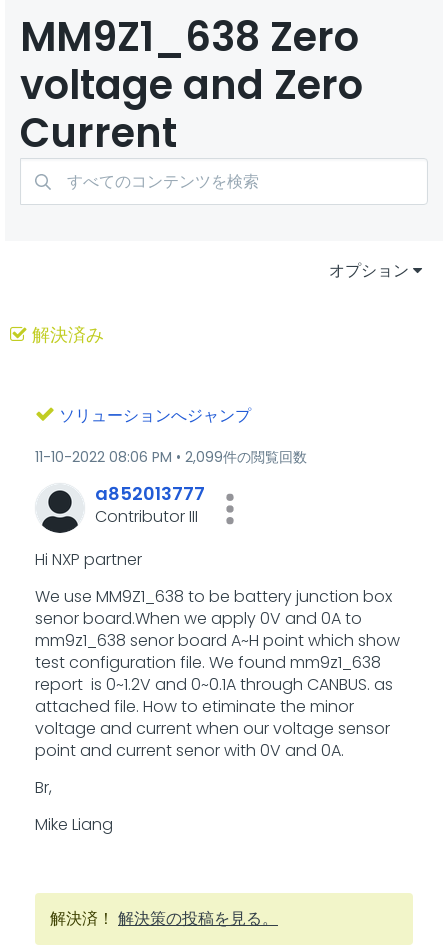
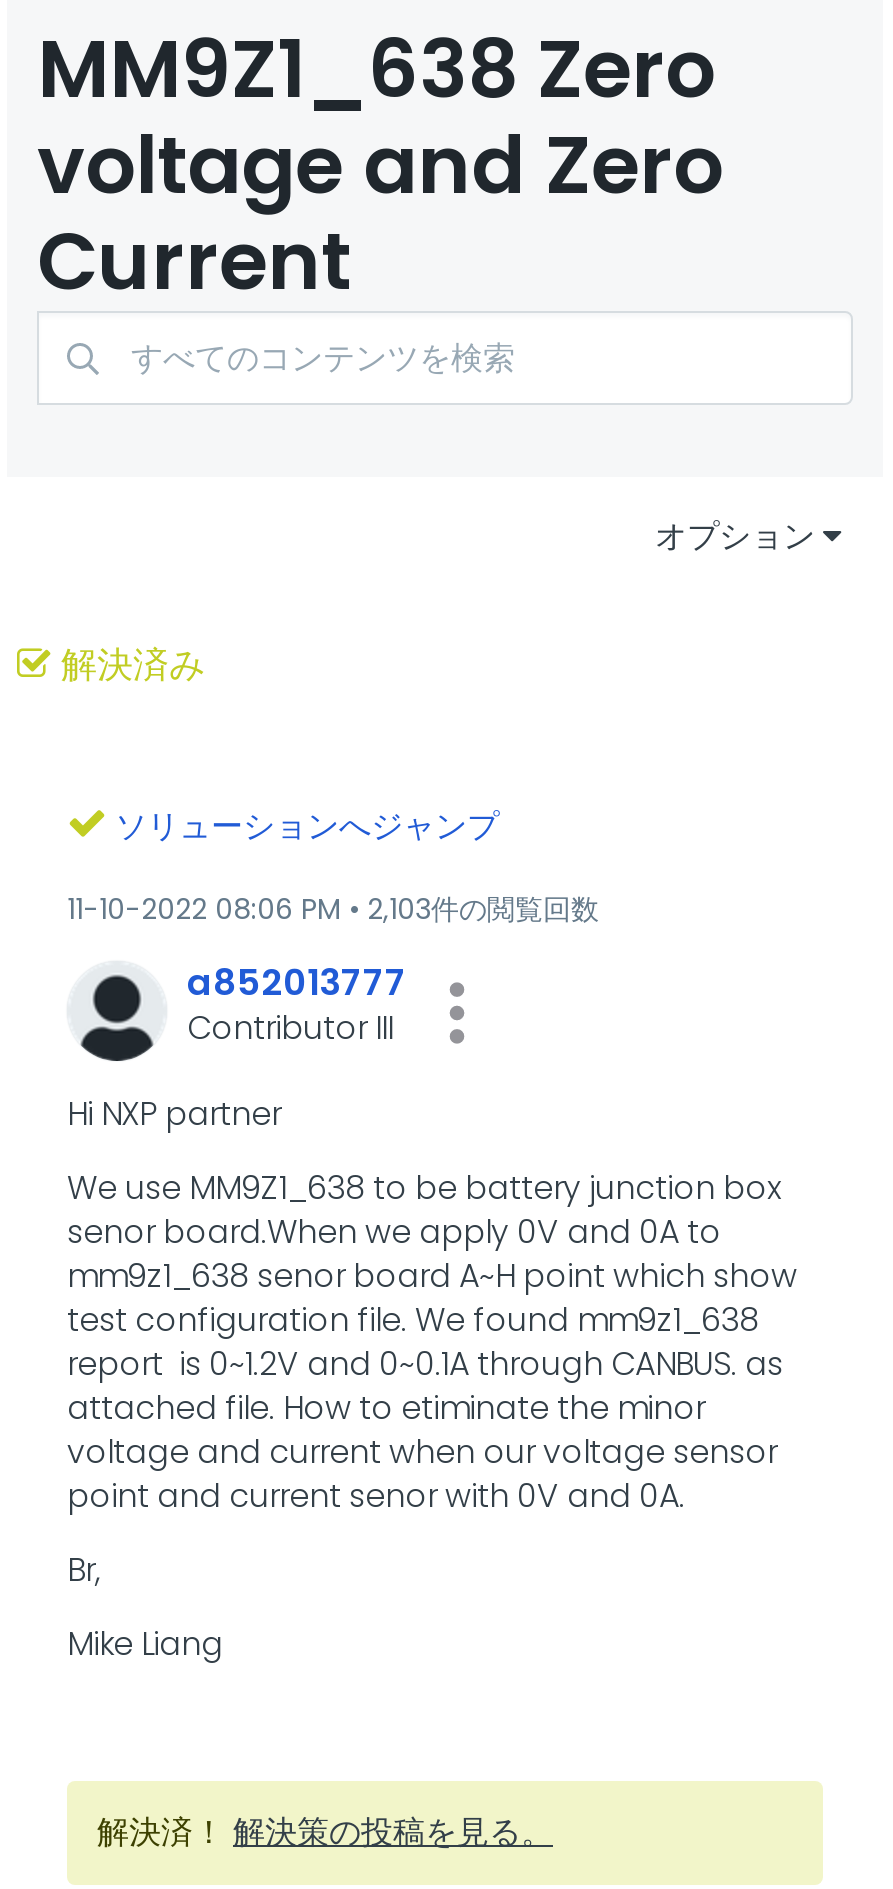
[185,447,307,467] 2,099件の閲覧回数 -> [367,889,599,929] 2,103件の閲覧回数

